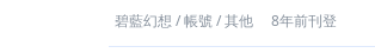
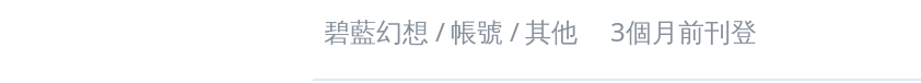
[115,11,337,31] 碧藍幻想/帳號/其他 8年前刊登 -> [324,13,757,50] 碧藍幻想/帳號/其他 3個月前刊登

